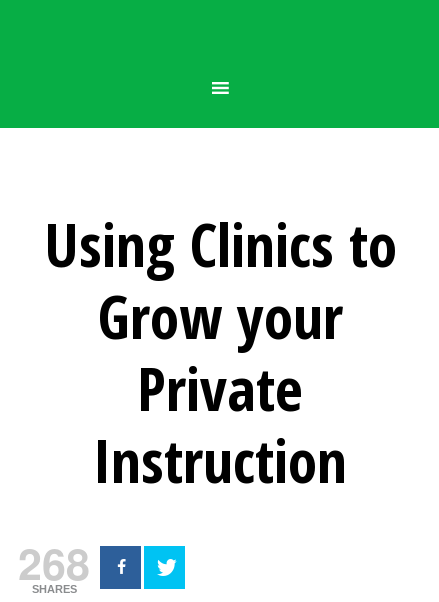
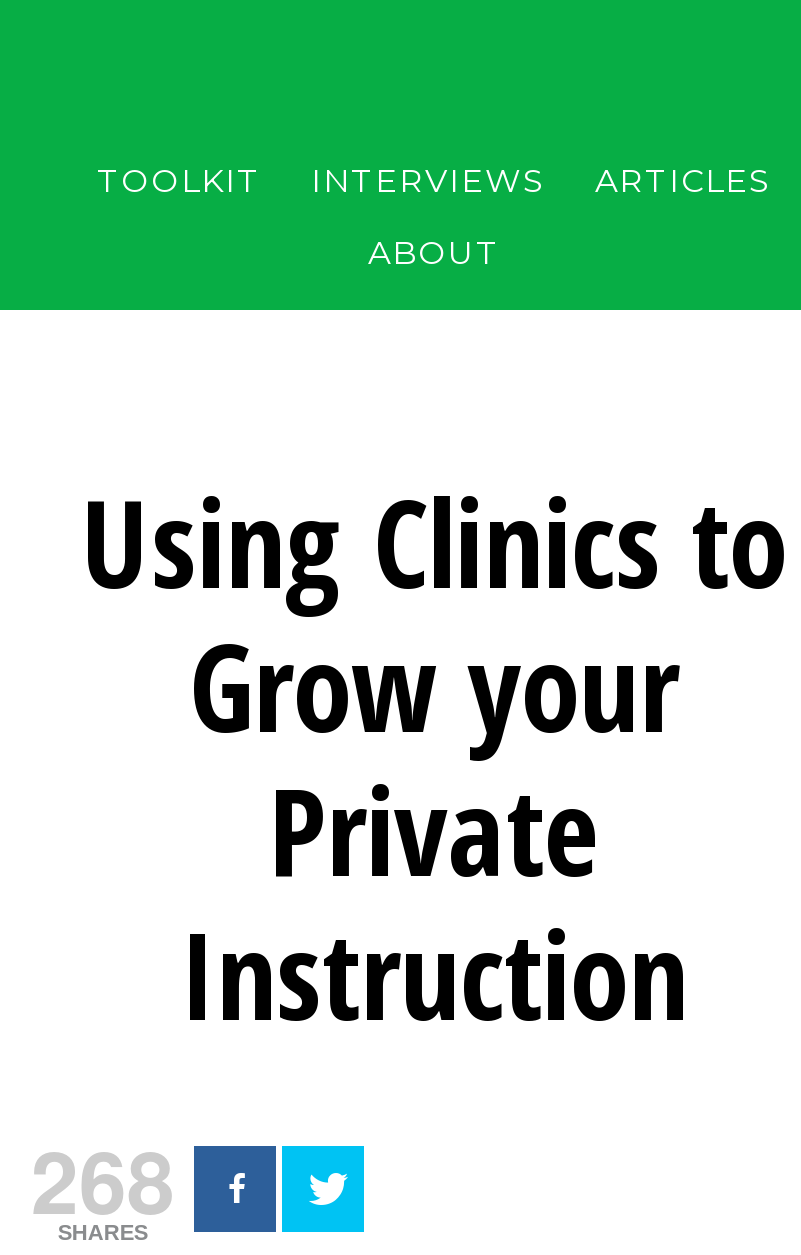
none -> [97,162,771,272] TOOLKIT | INTERVIEWS | ARTICLES | ABOUT

